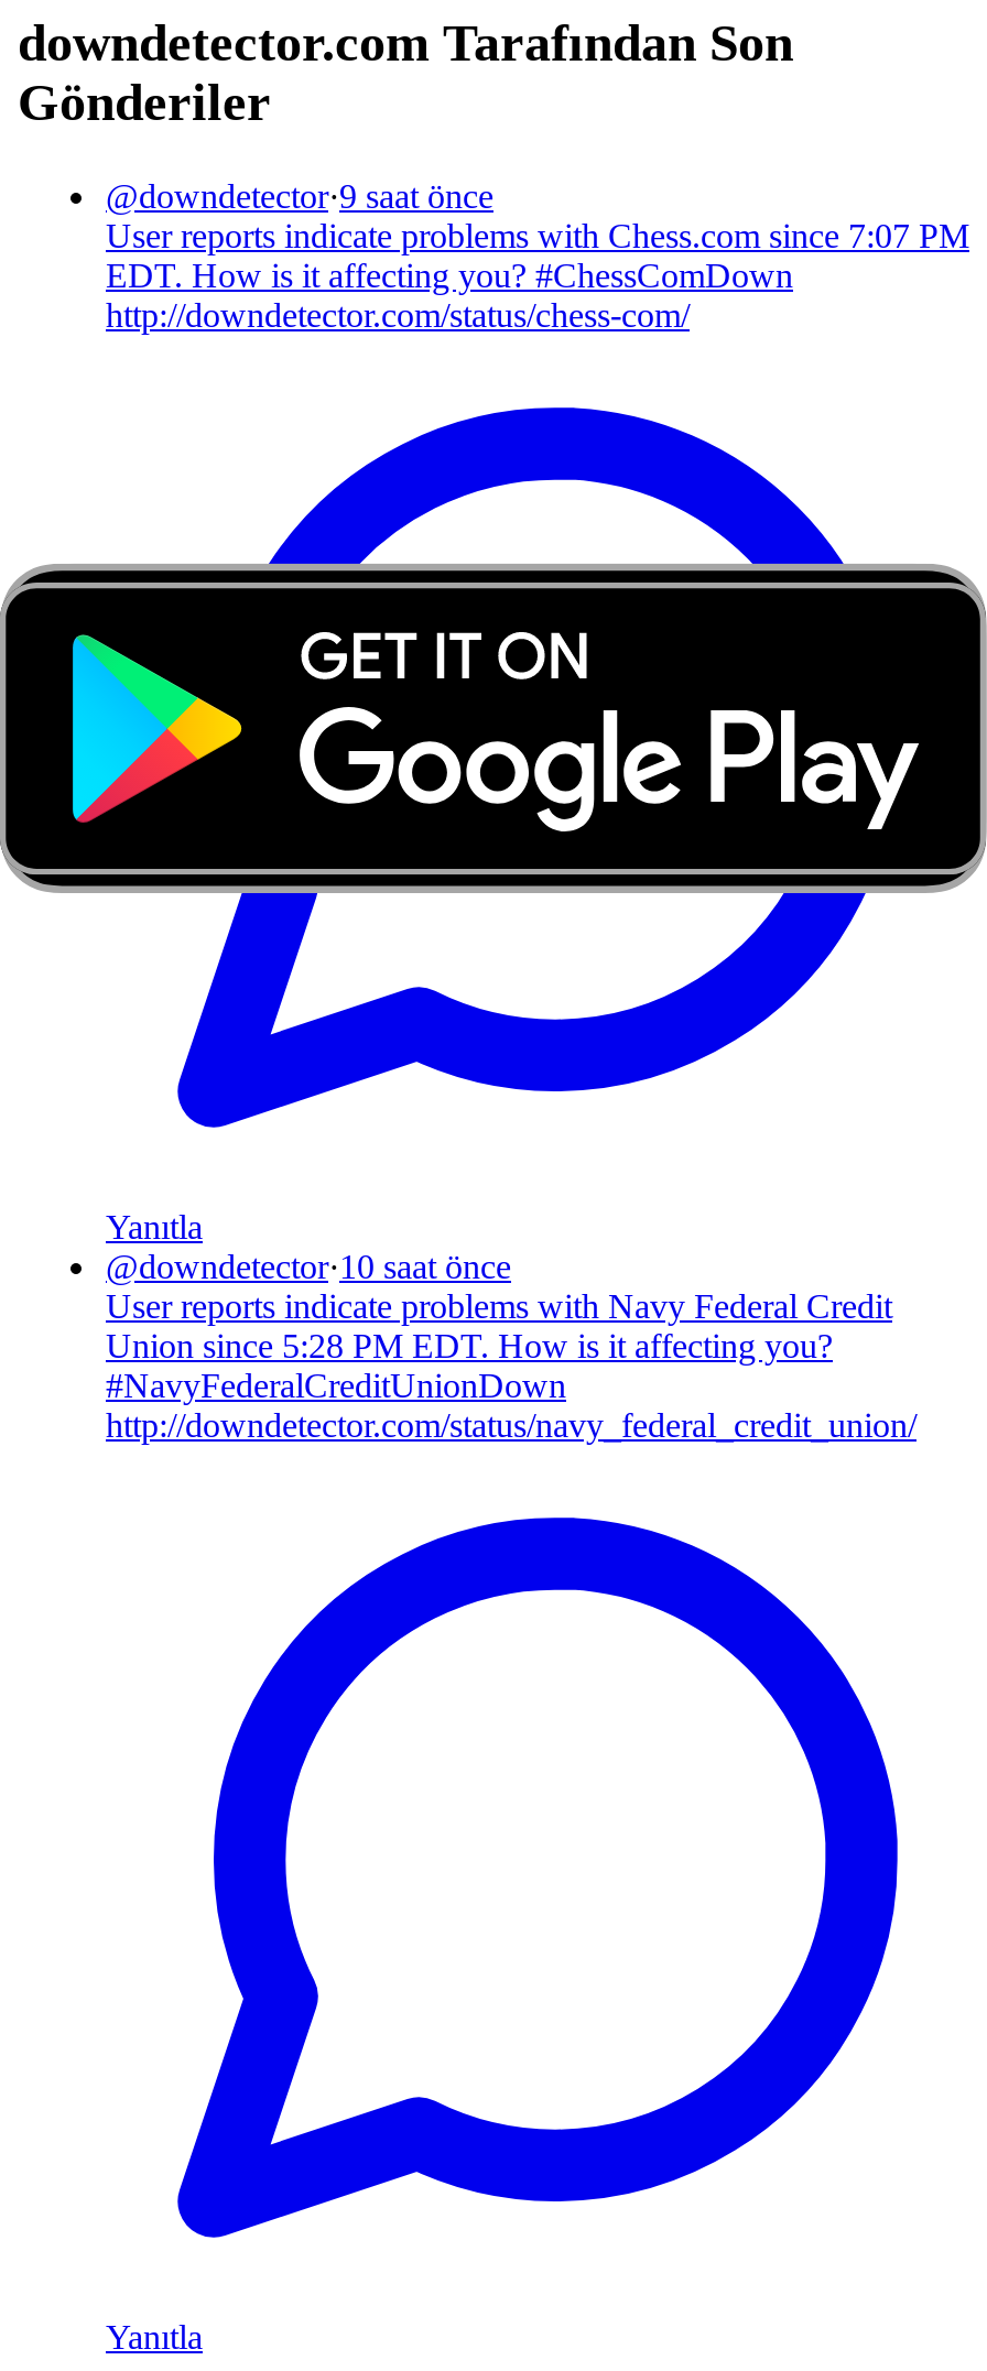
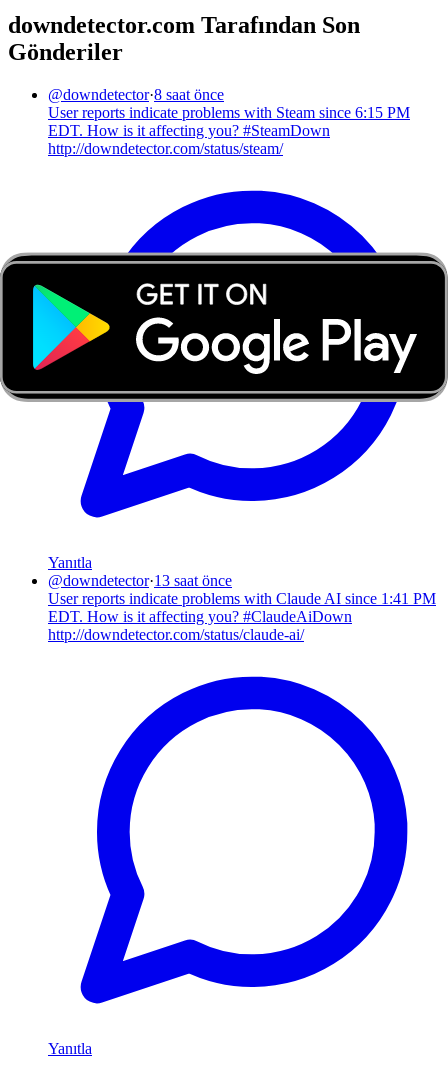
[106,178,969,334] @downdetector·9 saat önce | User reports indicate problems with Chess.com since 7:07 PM | EDT. How is it affecting you? #ChessComDown | http://downdetector.com/status/chess-com/ -> [48,86,410,157] @downdetector·8 saat önce | User reports indicate problems with Steam since 6:15 PM | EDT. How is it affecting you? #SteamDown | http://downdetector.com/status/steam/
[7,543,980,895] [image] -> [3,252,445,411] [image]
[106,1248,916,1444] @downdetector · 10 saat önce | User reports indicate problems with Navy Federal Credit | Union since 5:28 PM EDT. How is it affecting you? | #NavyFederalCreditUnionDown | http://downdetector.com/status/navy_federal_credit_union/ -> [48,572,436,643] @downdetector · 13 saat önce | User reports indicate problems with Claude AI since 1:41 PM | EDT. How is it affecting you? #ClaudeAiDown | http://downdetector.com/status/claude-ai/

